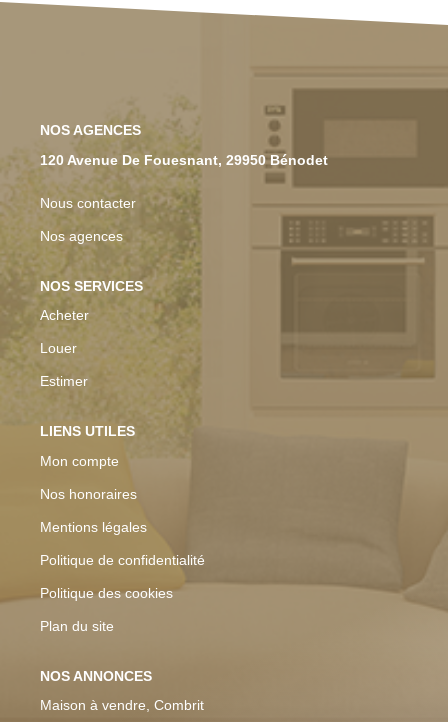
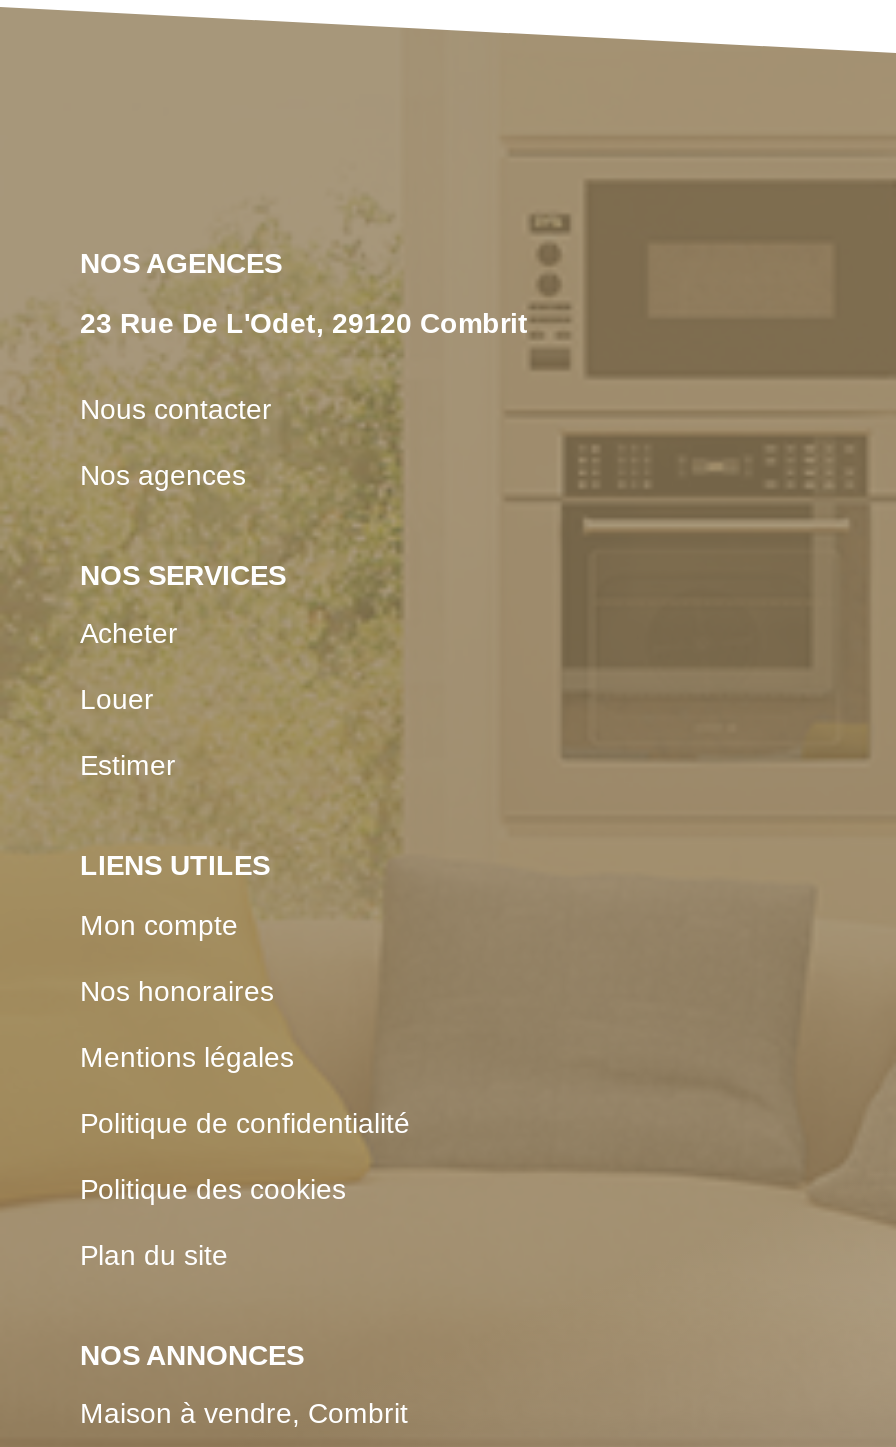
[40,151,328,167] 120 Avenue De Fouesnant, 29950 Bénodet -> [80,306,528,338] 23 Rue De L'Odet, 29120 Combrit

